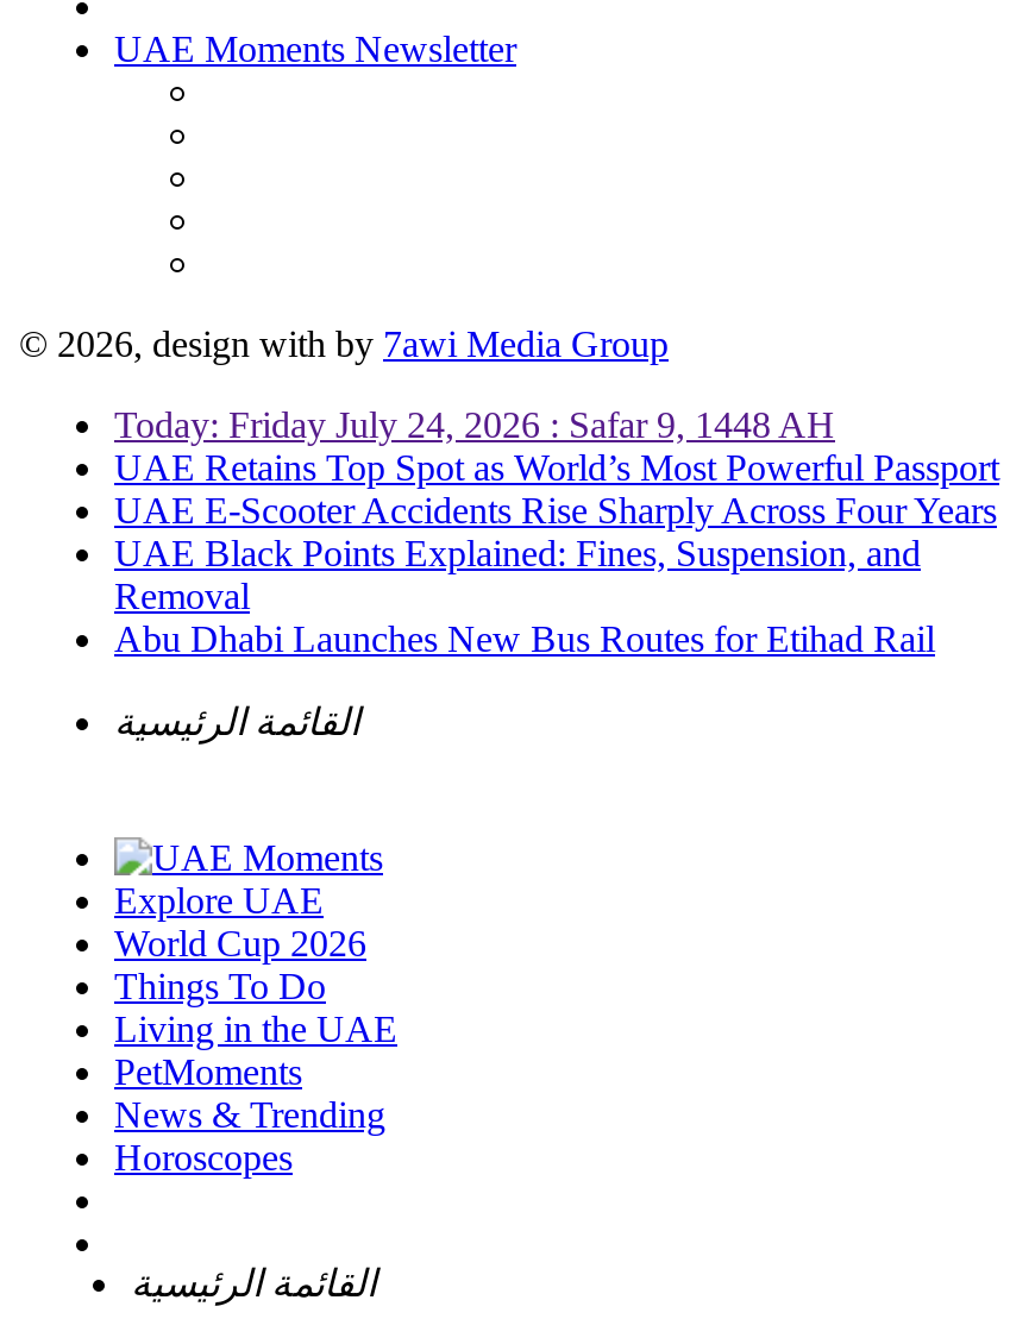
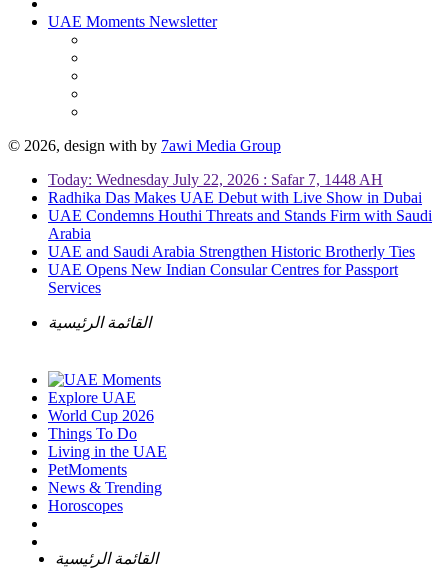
[114,404,999,659] Today: Friday July 24, 2026 : Safar 9, 1448 AH | UAE Retains Top Spot as World’s Most Powerful Passport | UAE E-Scooter Accidents Rise Sharply Across Four Years | UAE Black Points Explained: Fines, Suspension, and | Removal | Abu Dhabi Launches New Bus Routes for Etihad Rail -> [48,171,432,296] Today: Wednesday July 22, 2026 : Safar 7, 1448 AH | Radhika Das Makes UAE Debut with Live Show in Dubai | UAE Condemns Houthi Threats and Stands Firm with Saudi | Arabia | UAE and Saudi Arabia Strengthen Historic Brotherly Ties | UAE Opens New Indian Consular Centres for Passport | Services

